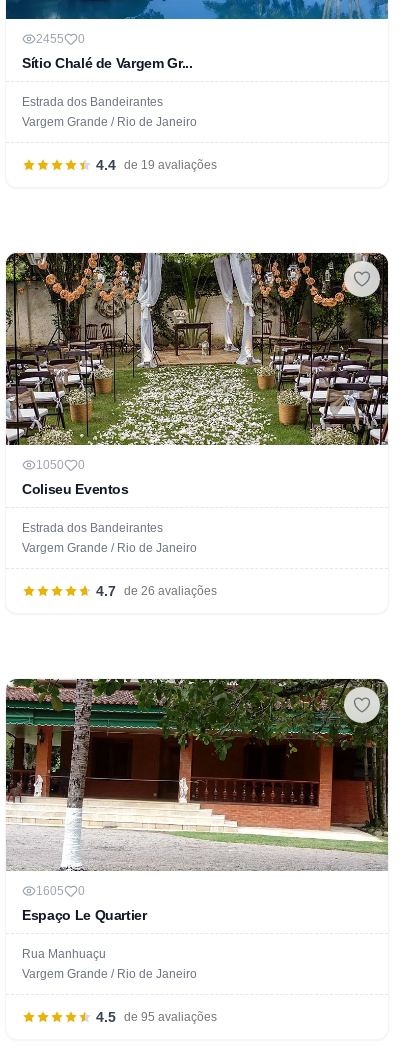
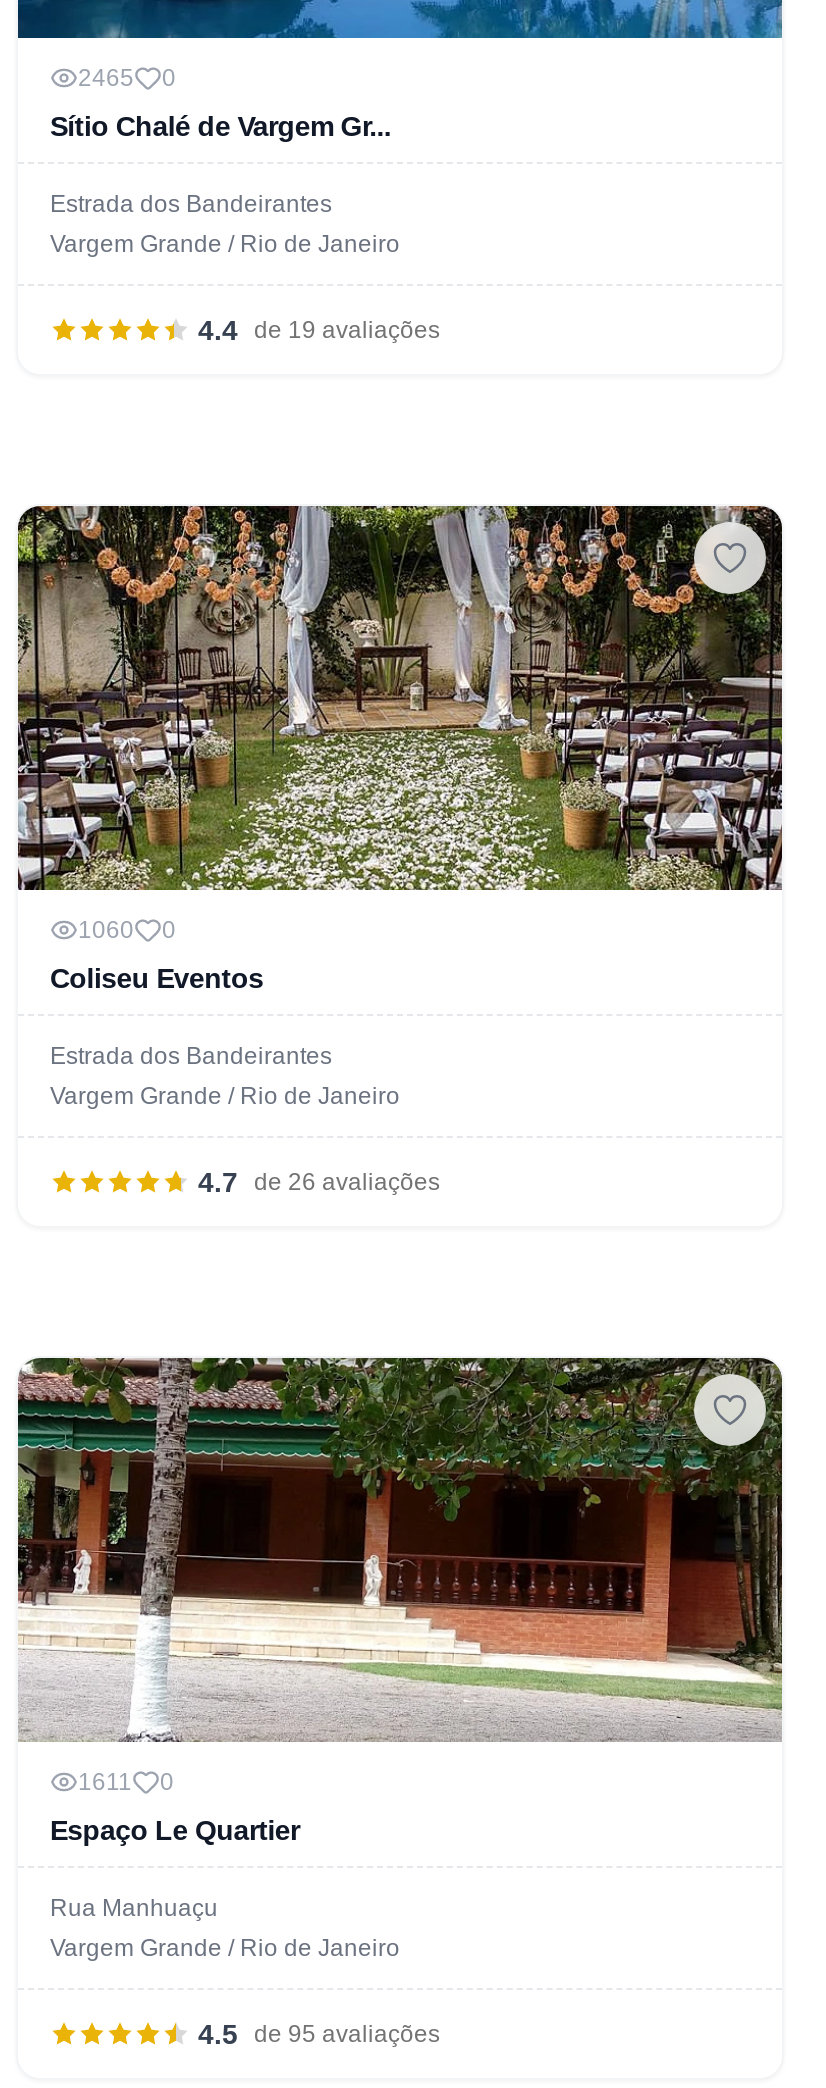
[36,32,85,46] 2455 0 -> [78,64,176,92] 2465 0
[36,458,85,472] 1050 0 -> [78,916,176,944] 1060 0
[36,884,85,898] 1605 0 -> [78,1768,174,1796] 1611 0

